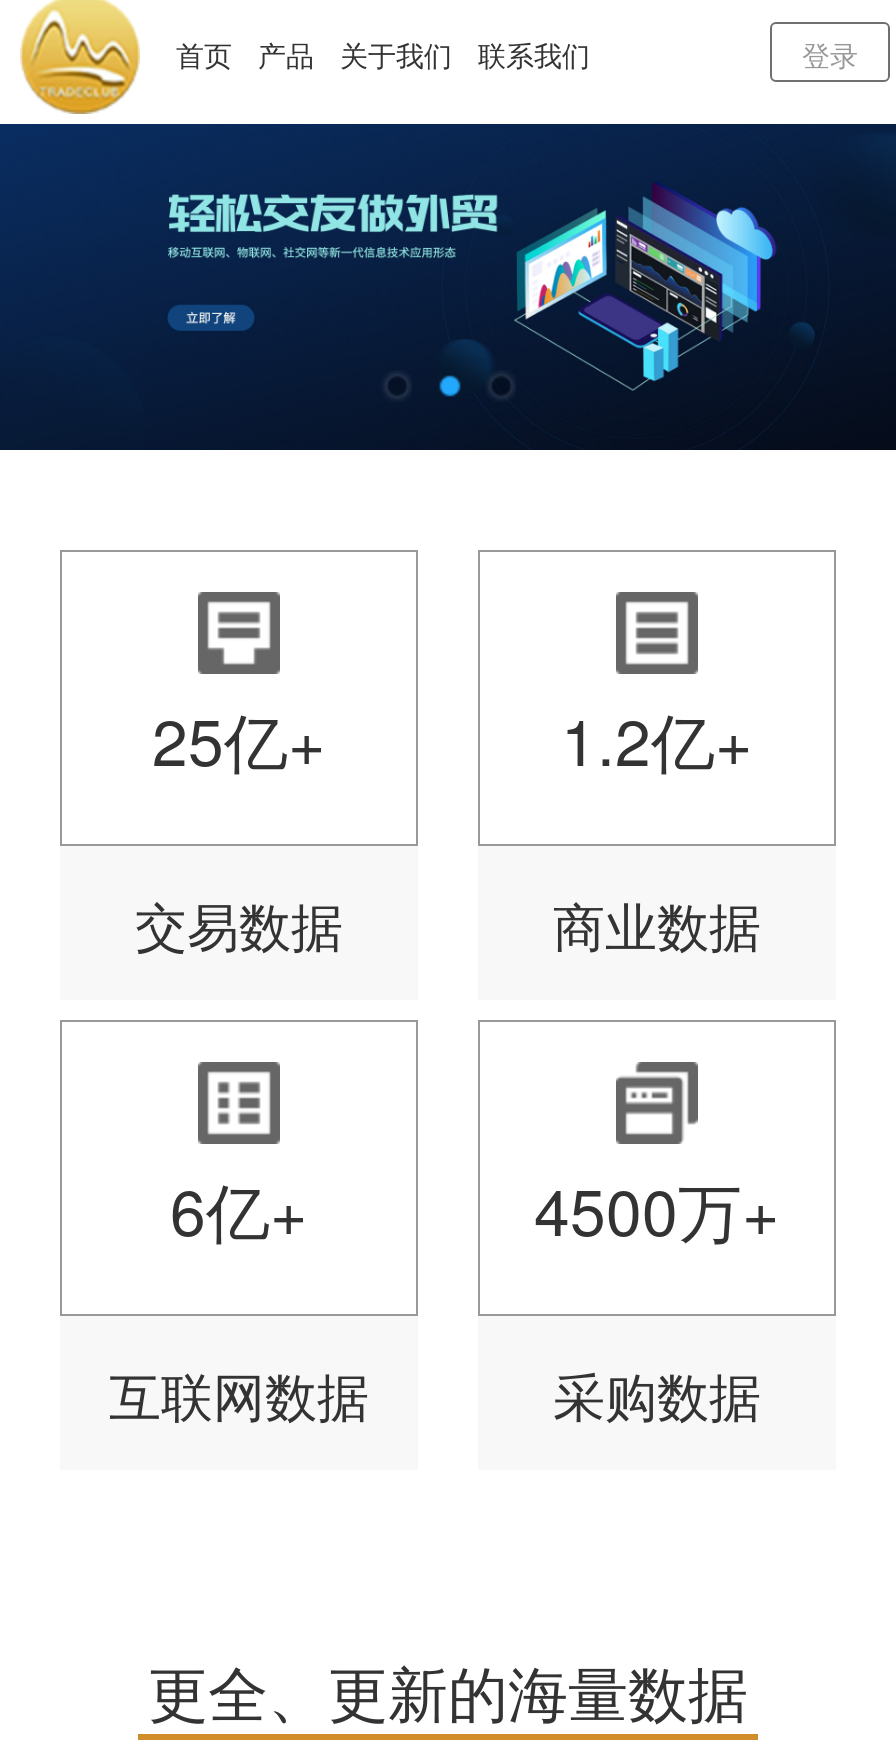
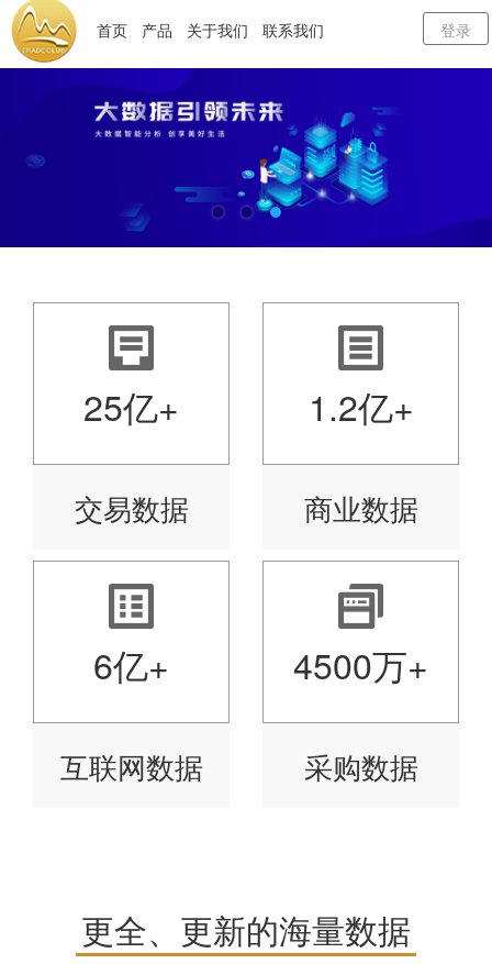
[6,122,890,452] [image] -> [3,67,489,248] [image]

